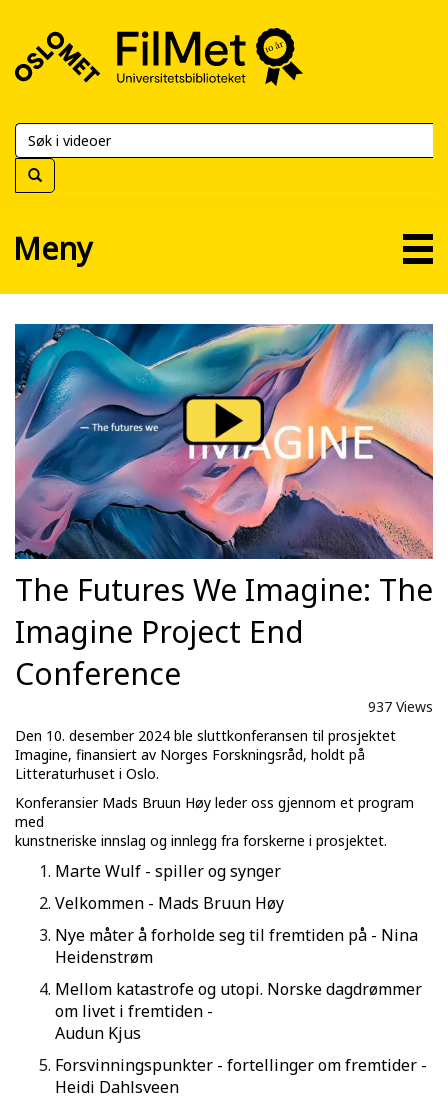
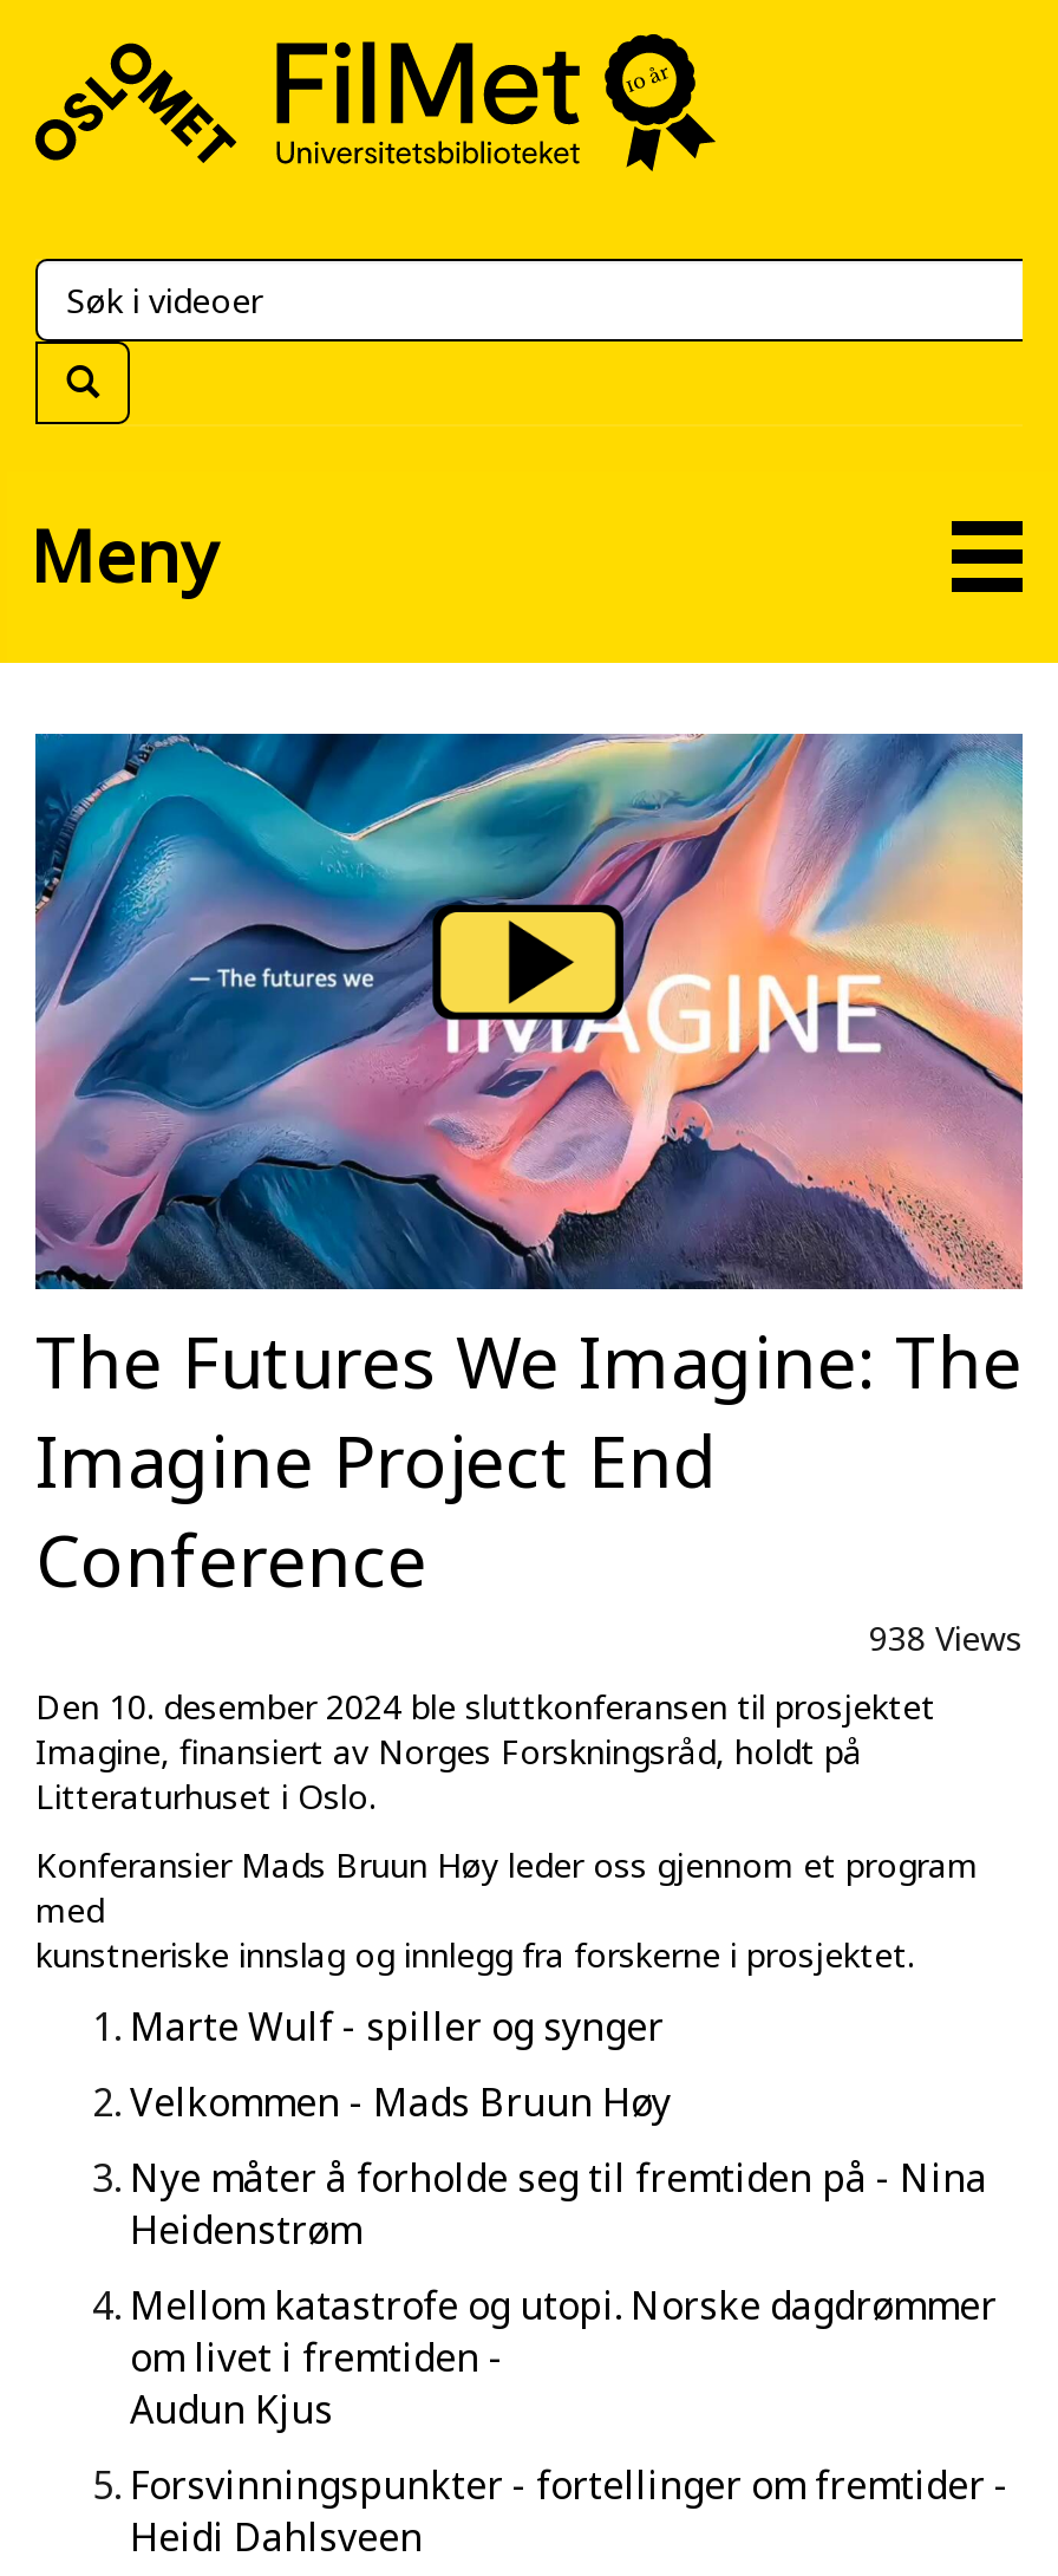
[368,697,433,716] 937 Views -> [869,1615,1023,1660] 938 Views

